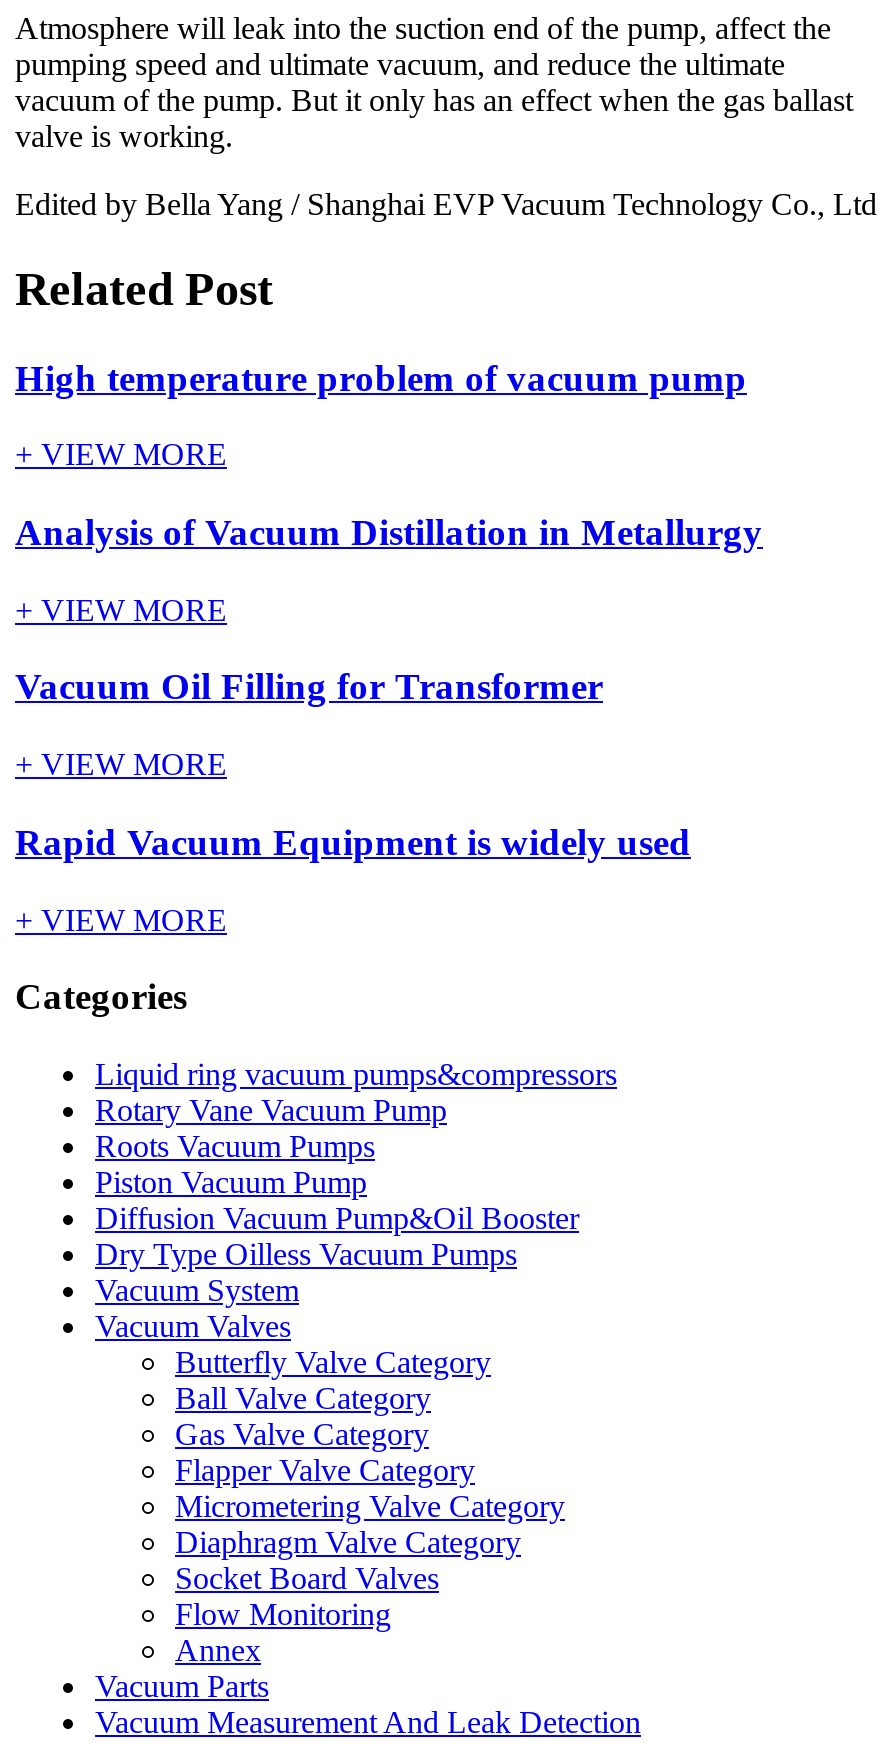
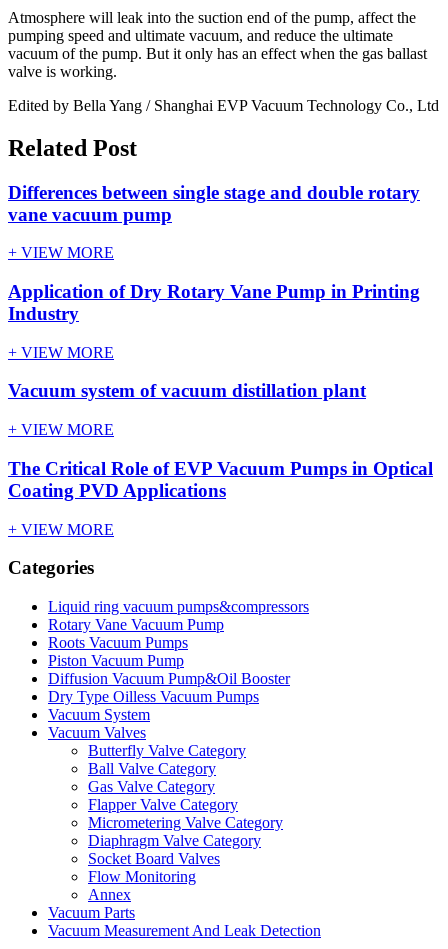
[15,356,747,398] High temperature problem of vacuum pump -> [8,182,420,225] Differences between single stage and double rotary | vane vacuum pump
[15,511,763,553] Analysis of Vacuum Distillation in Metallurgy -> [8,281,420,324] Application of Dry Rotary Vane Pump in Printing | Industry
[15,666,603,708] Vacuum Oil Filling for Transformer -> [8,380,366,401] Vacuum system of vacuum distillation plant
[15,821,691,863] Rapid Vacuum Equipment is widely used -> [8,458,433,501] The Critical Role of EVP Vacuum Pumps in Optical | Coating PVD Applications

